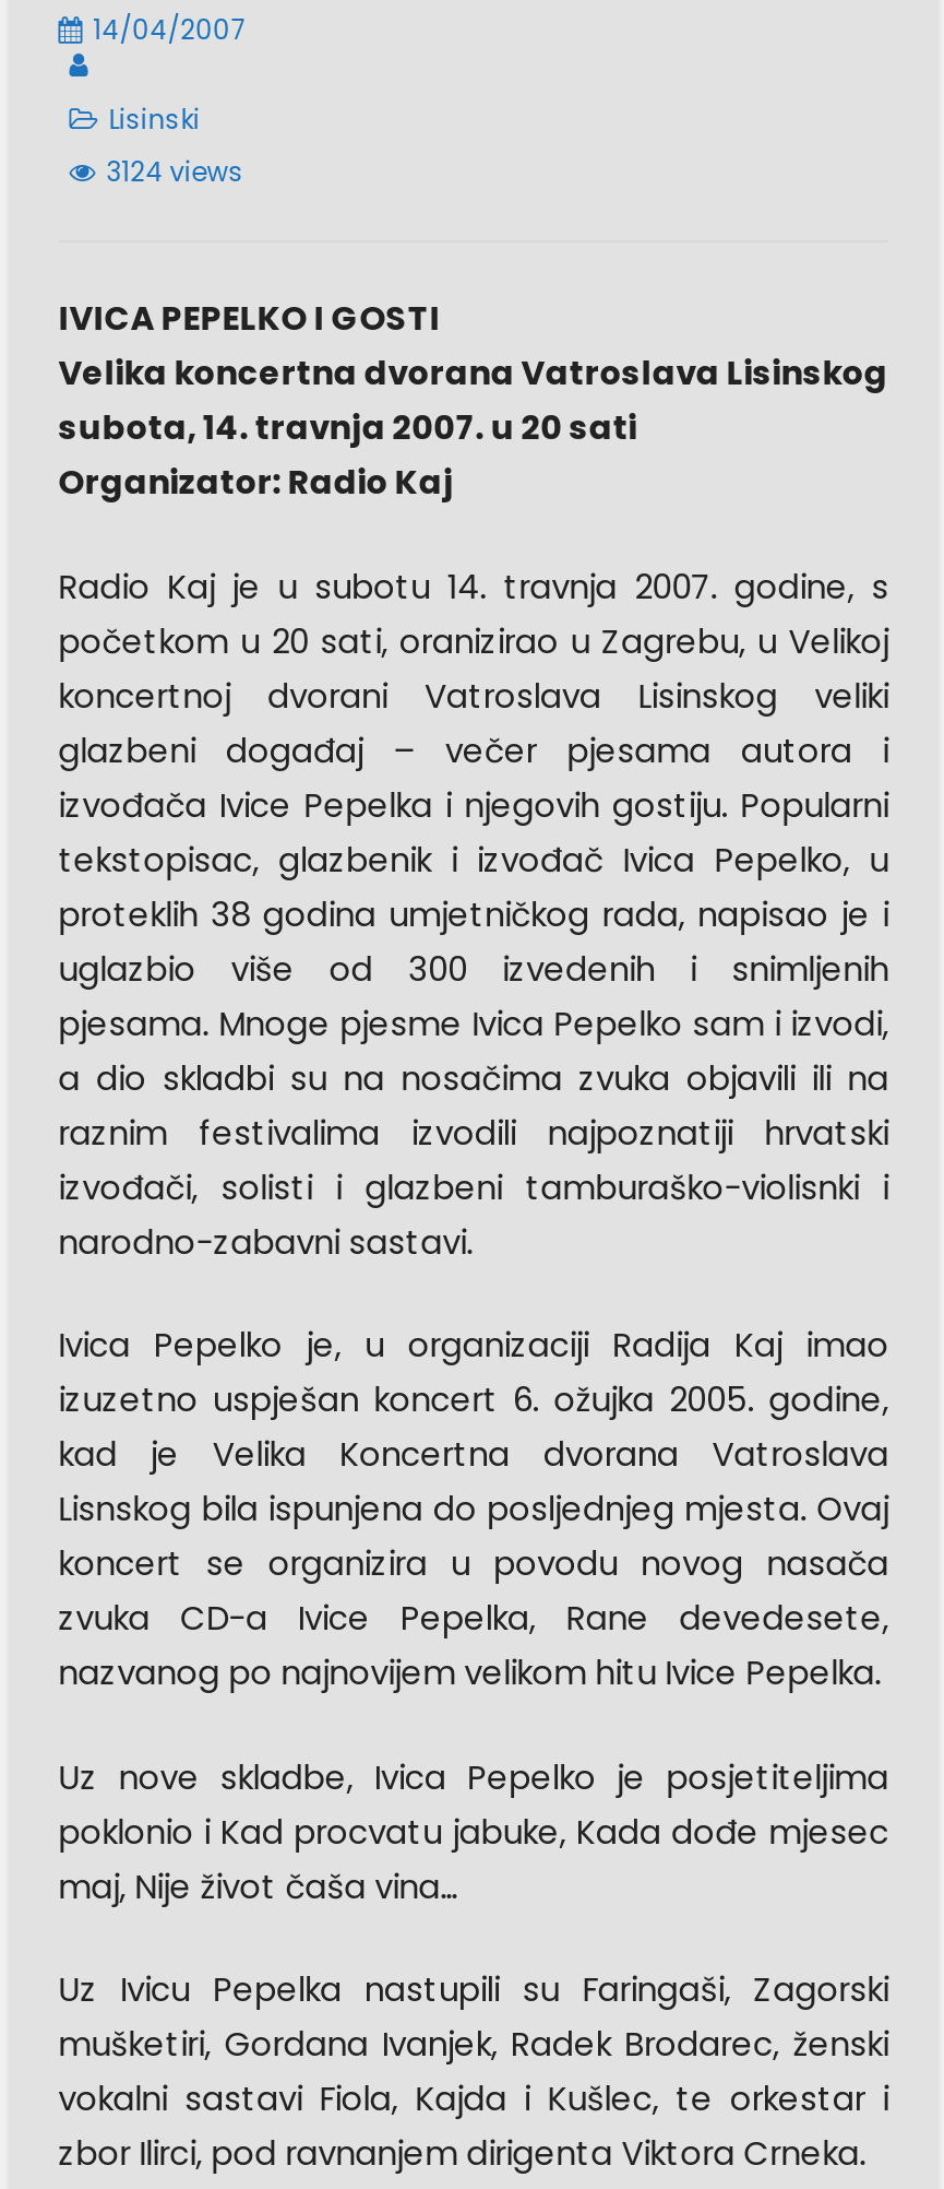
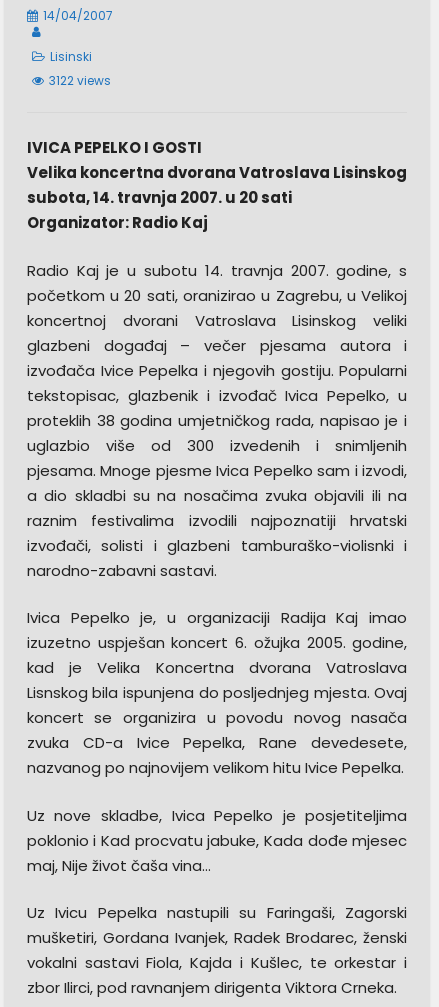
[107,153,244,190] 3124 views -> [49,72,111,89] 3122 views

